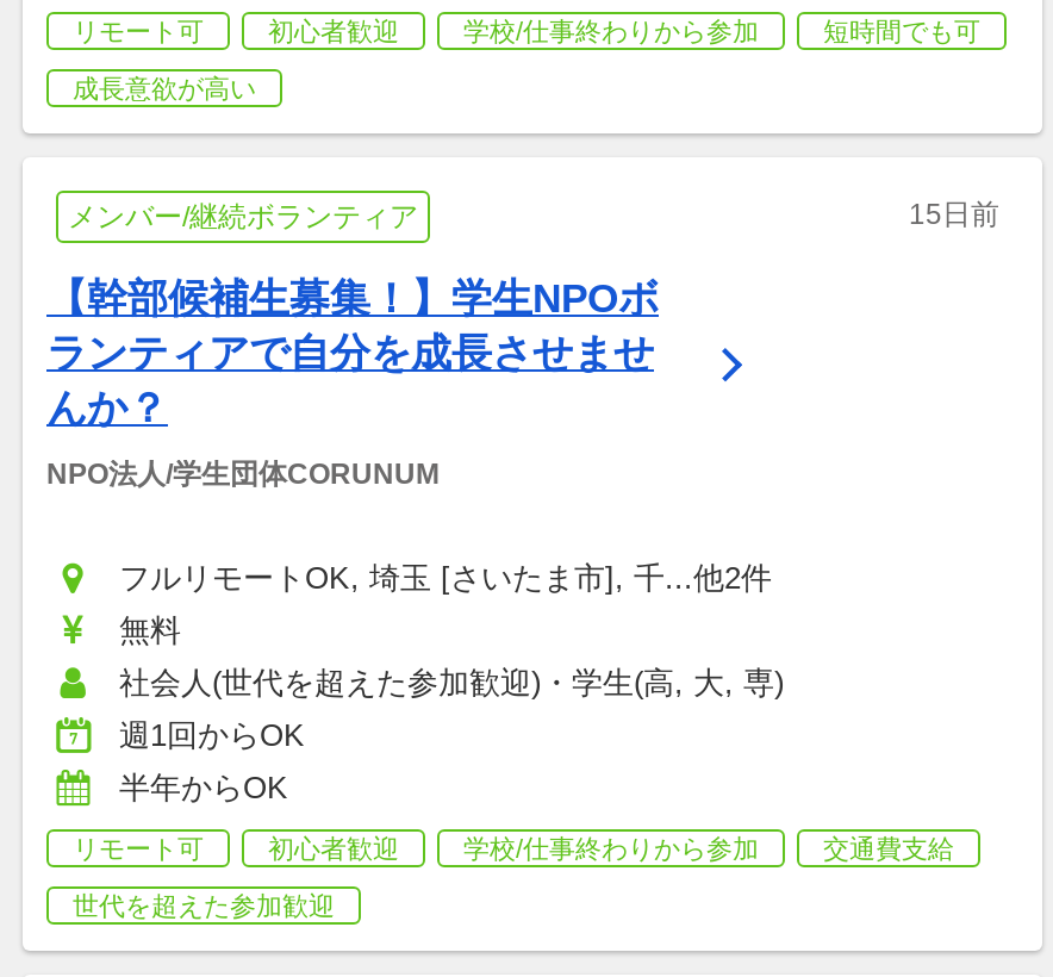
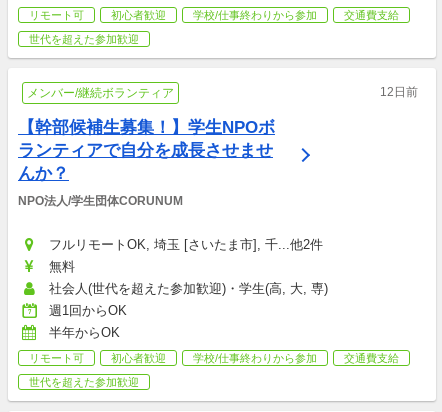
[823,15,980,44] 短時間でも可 -> [344,8,399,20] 交通費支給
[73,73,256,101] 成長意欲が高い -> [29,32,139,44] 世代を超えた参加歓迎
[909,197,999,230] 15日前 -> [380,84,418,98] 12日前

